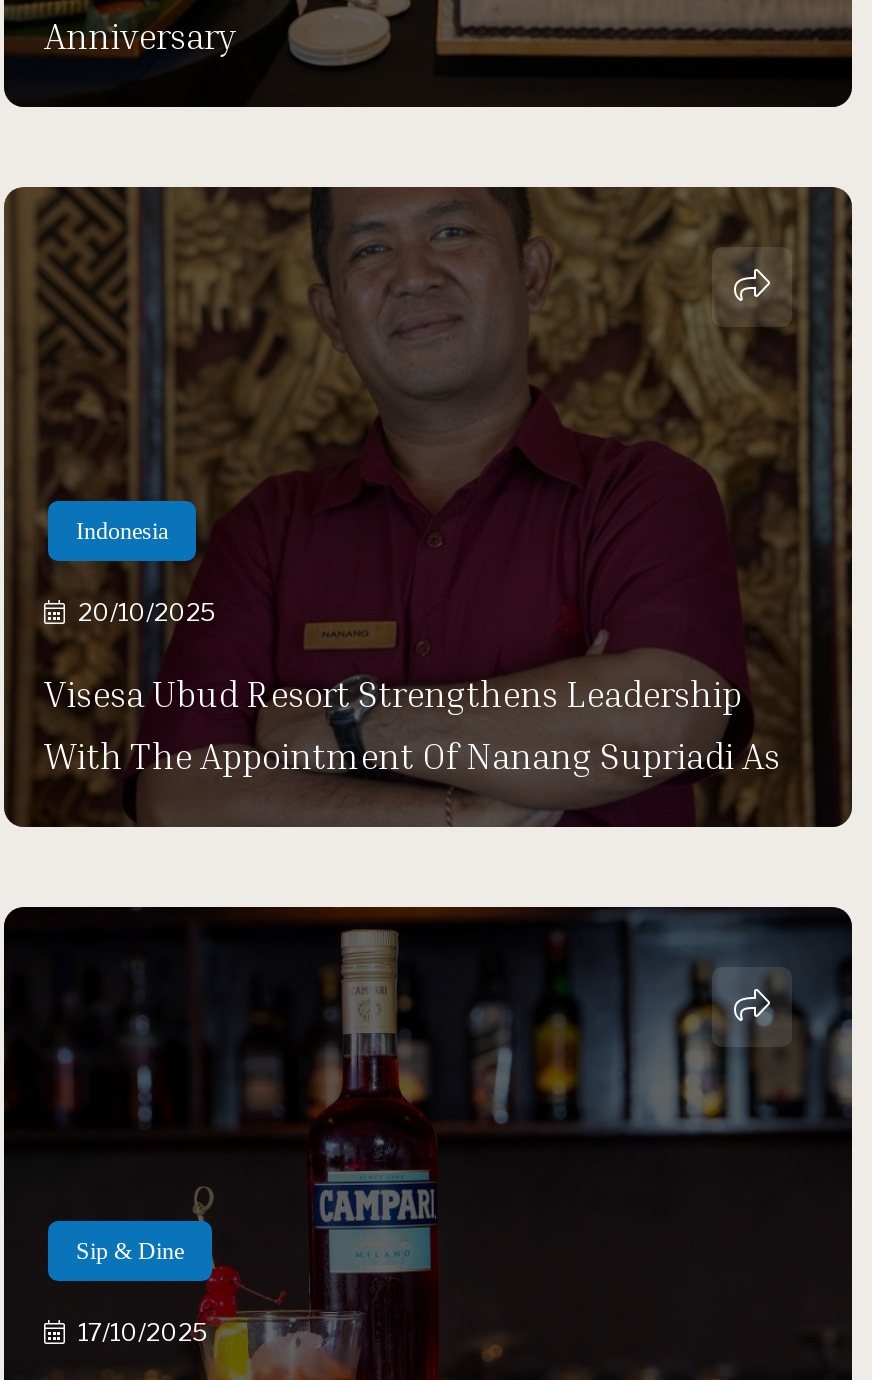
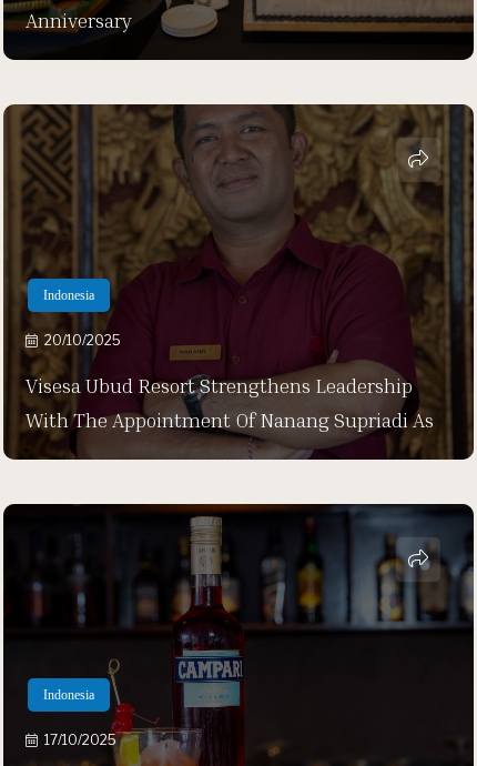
[76,1238,184,1266] Sip & Dine -> [43,687,94,702] Indonesia

